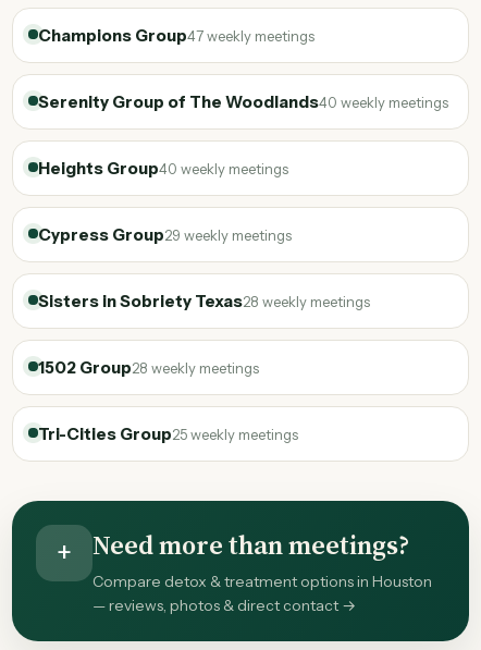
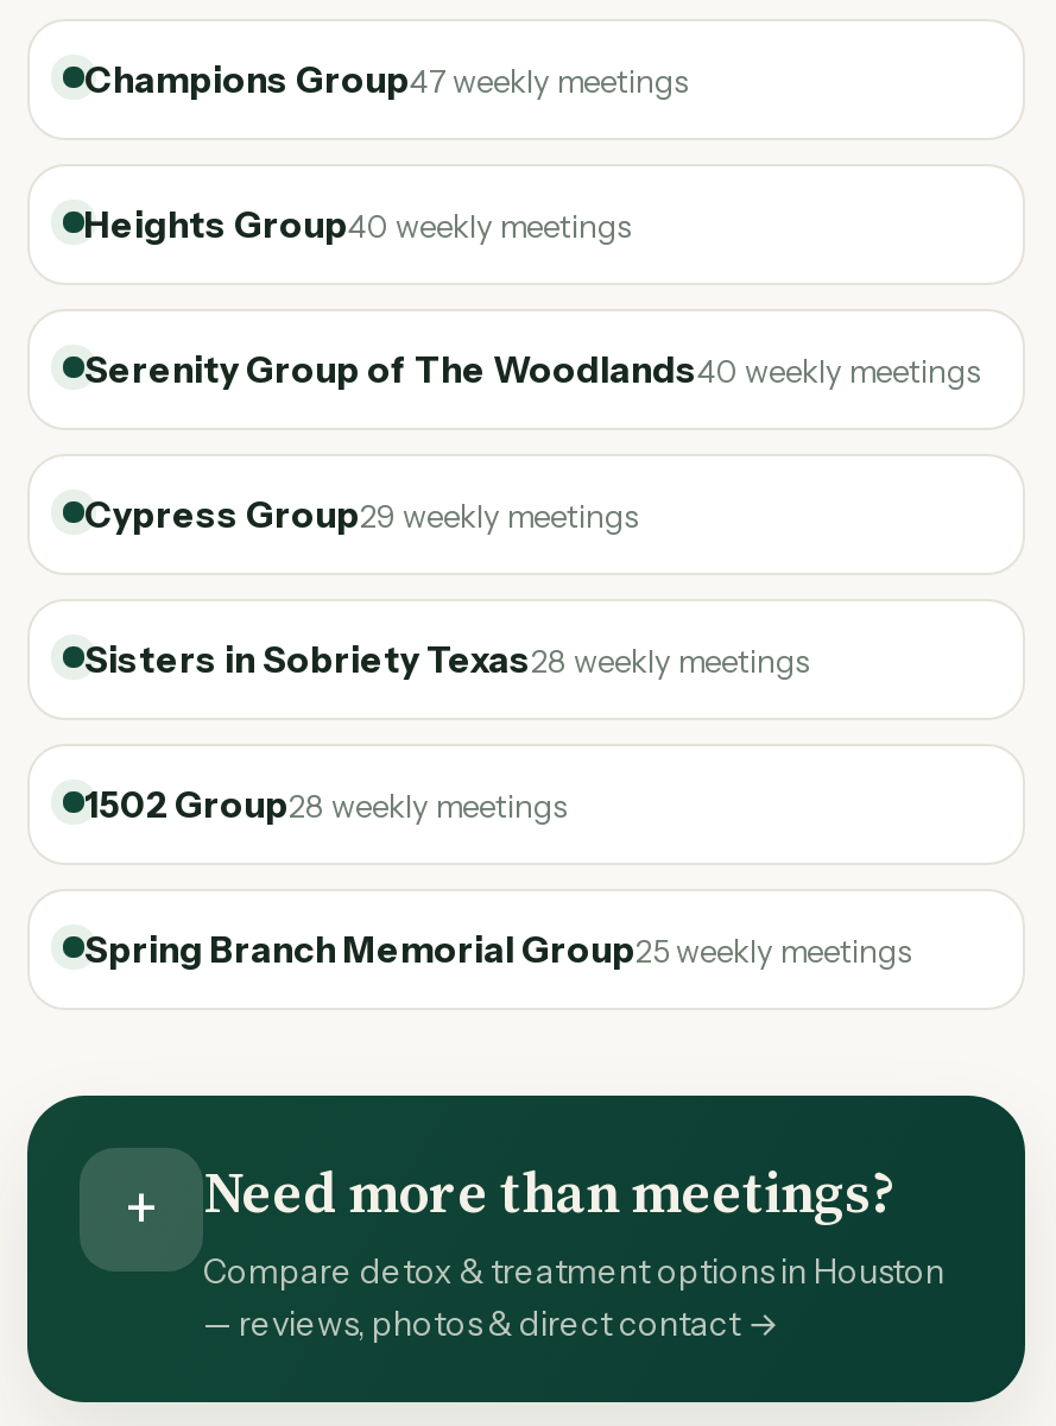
moved [38,91,448,112] -> [84,347,980,392]: Serenity Group of The Woodlands40 weekly meetings
moved [38,158,288,179] -> [84,202,631,247]: Heights Group40 weekly meetings
[38,424,298,444] Tri-Cities Group25 weekly meetings -> [84,927,911,972] Spring Branch Memorial Group25 weekly meetings

